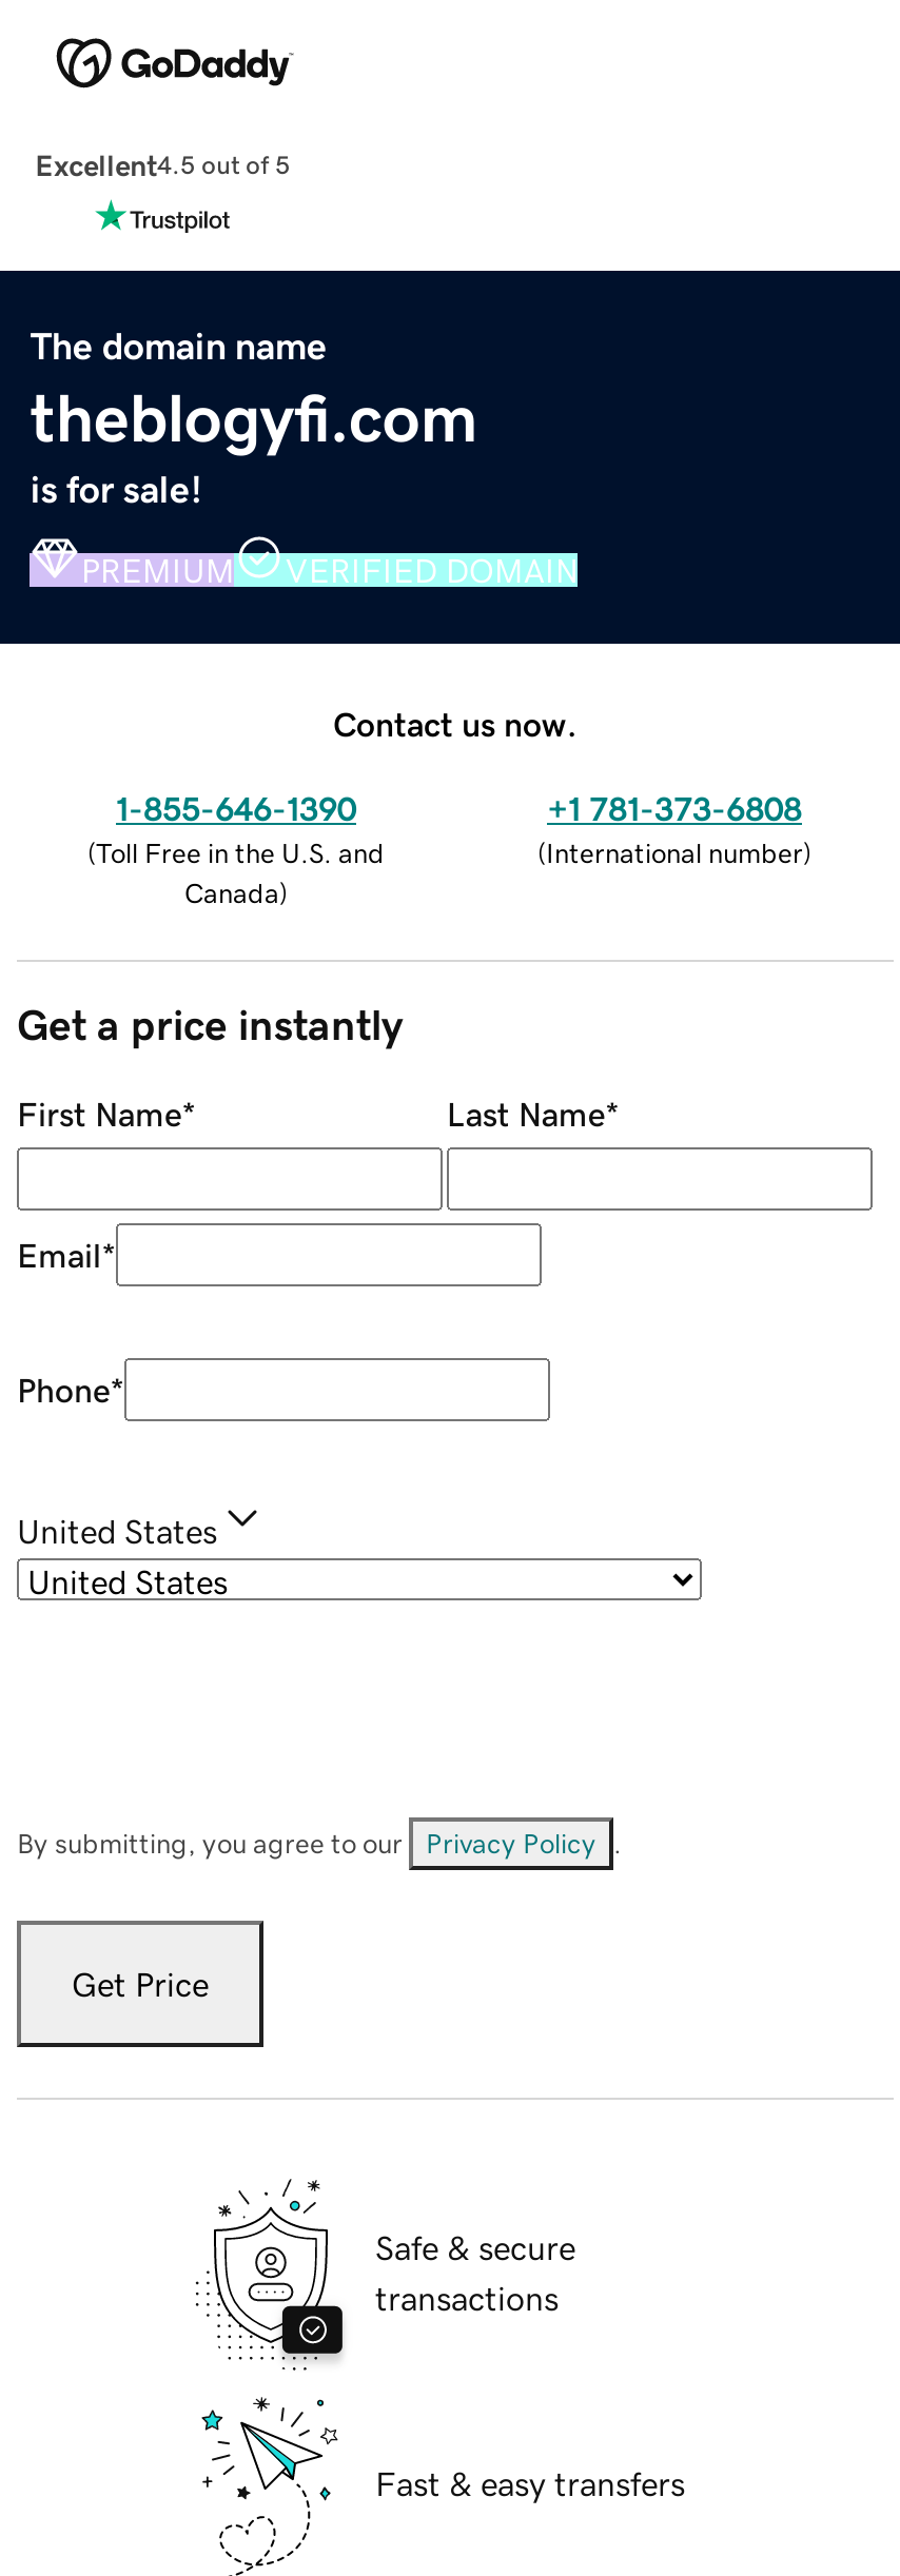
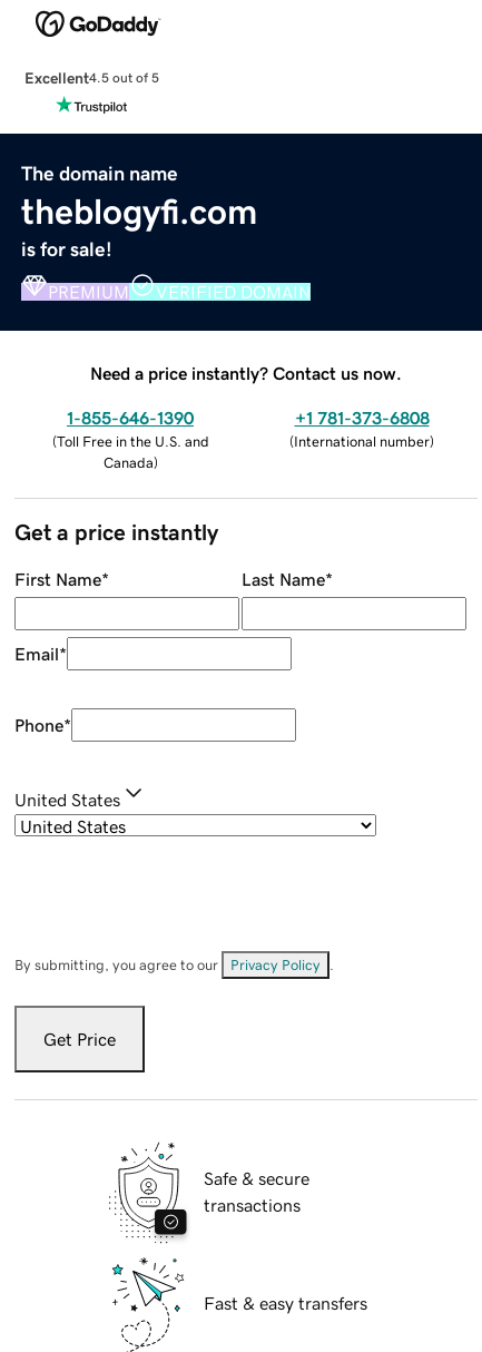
[333,706,578,740] Contact us now. -> [90,364,402,382] Need a price instantly? Contact us now.

